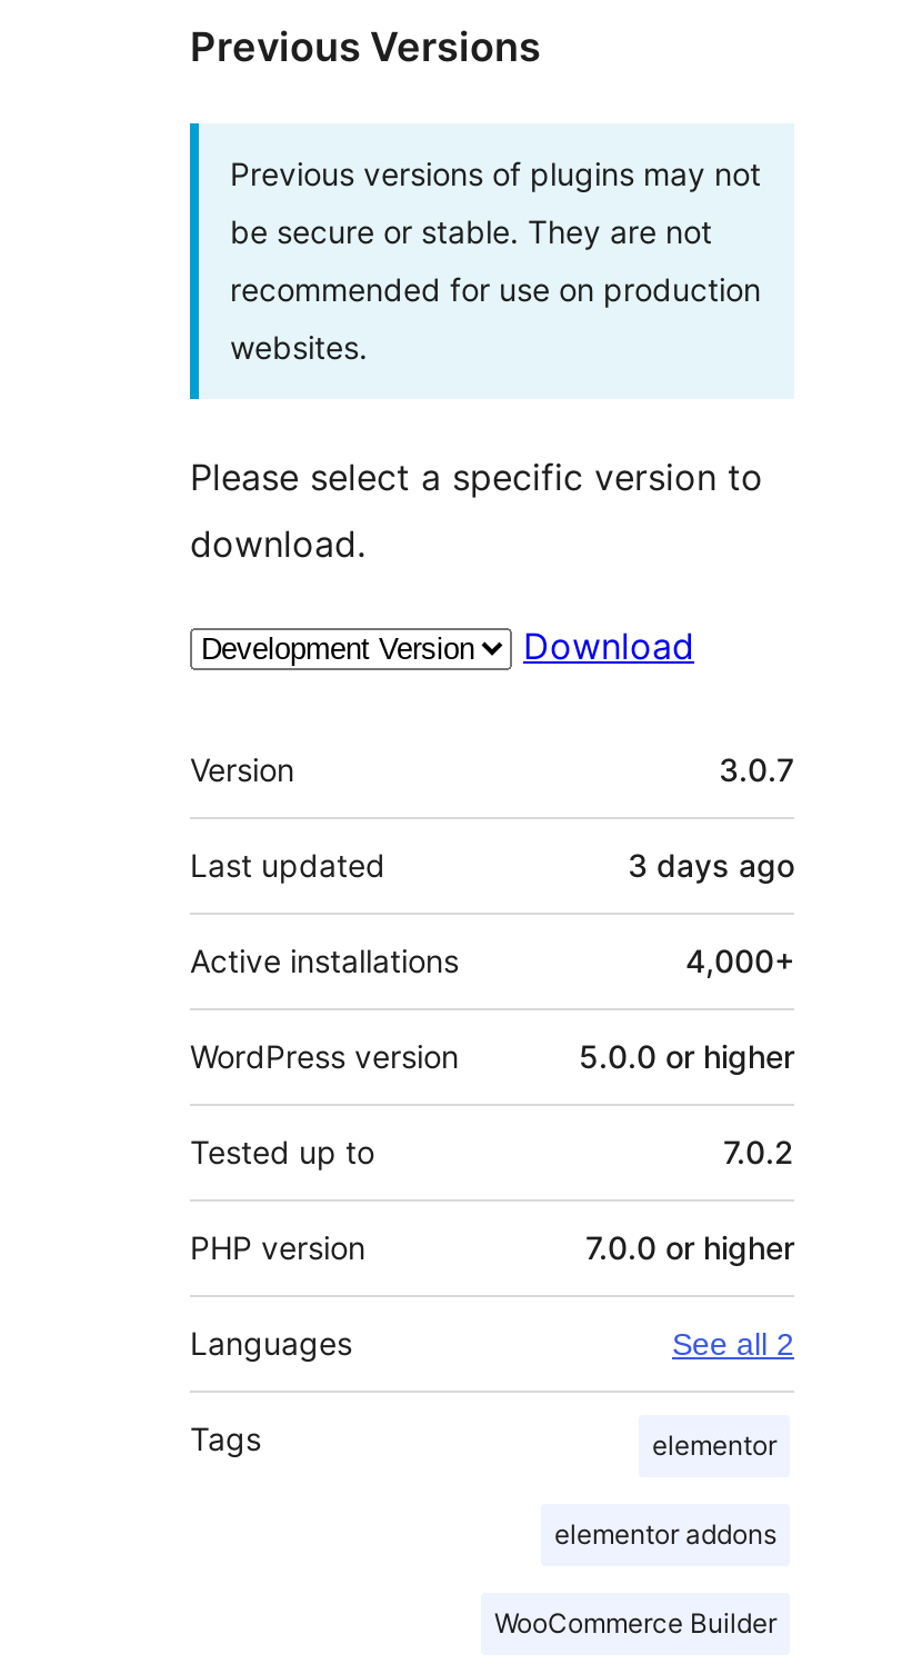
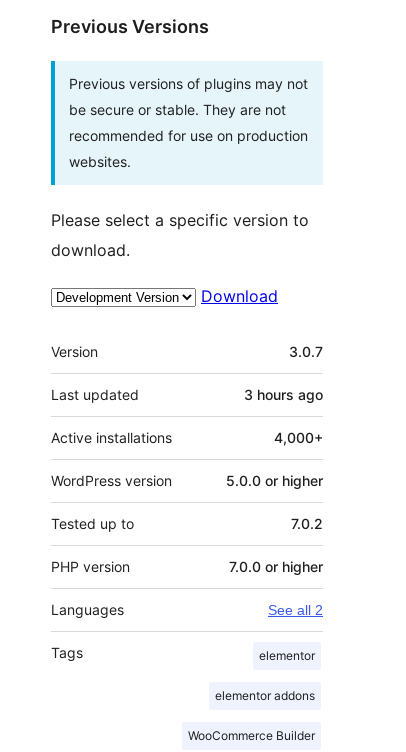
[628,846,794,884] 3 days ago -> [244,386,323,403] 3 hours ago

